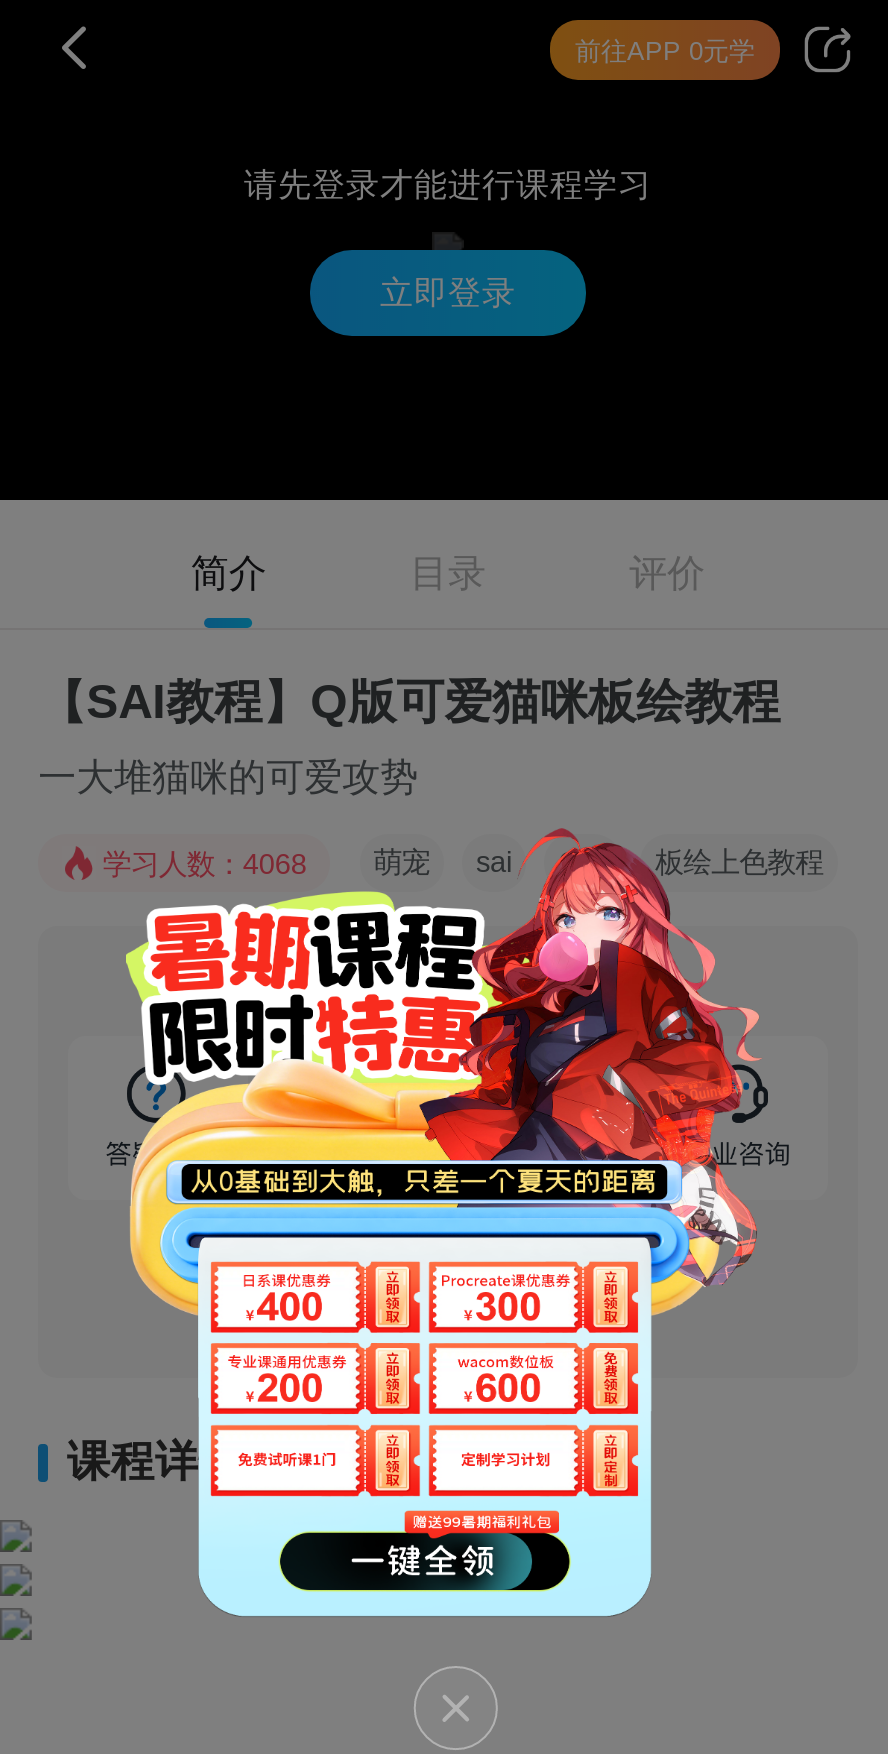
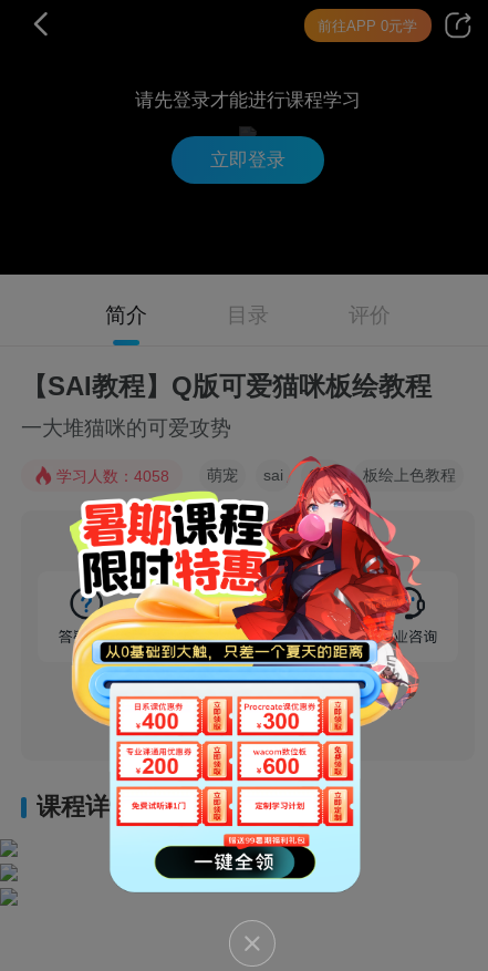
[103,848,307,880] 学习人数：4068 -> [57,467,170,485] 学习人数：4058

